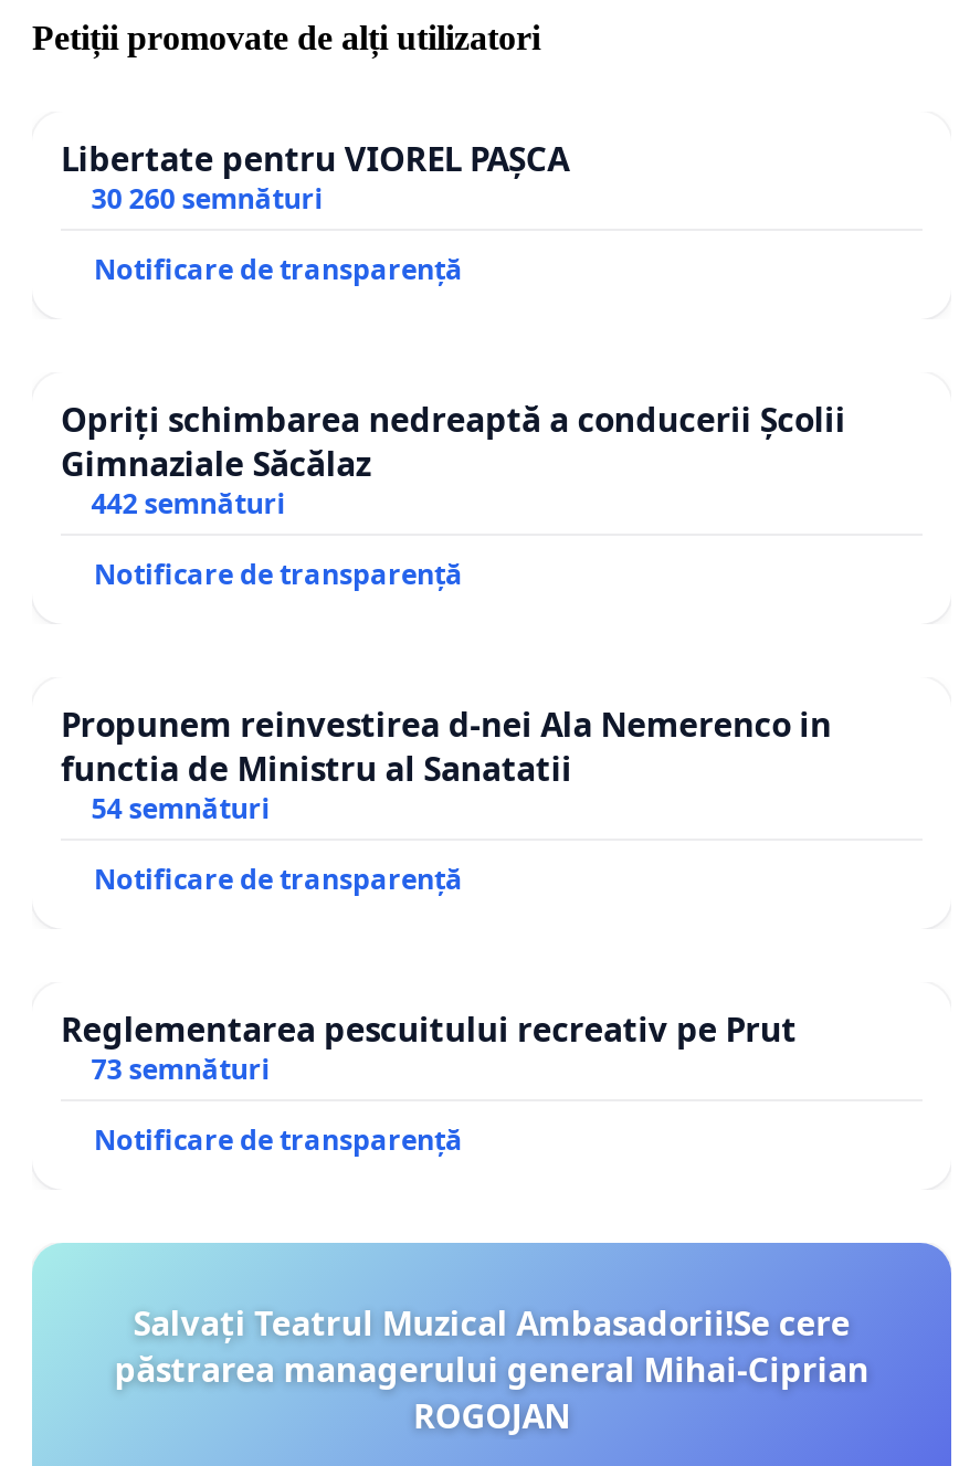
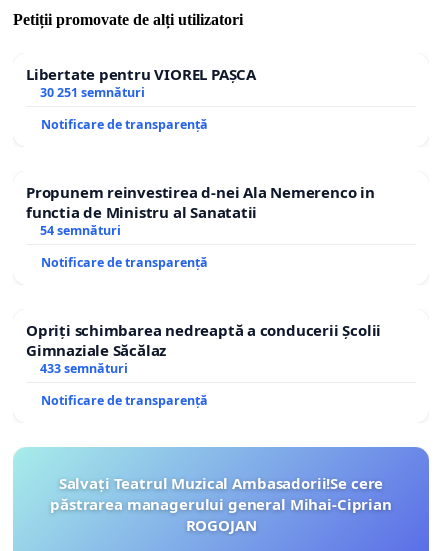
[91,181,463,523] 30 260 semnături | Notificare de transparență | 442 semnături -> [40,84,145,101] 30 251 semnături
moved [61,397,845,486] -> [26,320,381,360]: Opriți schimbarea nedreaptă a conducerii Școlii | Gimnaziale Săcălaz
moved [61,556,832,899] -> [26,116,375,271]: Notificare de transparență | Propunem reinvestirea d-nei Ala Nemerenco in | functia de Ministru al Sanatatii | 54 semnături | Notificare de transparență
[61,1007,797,1089] Reglementarea pescuitului recreativ pe Prut | 73 semnături -> [40,360,128,377] 433 semnături

